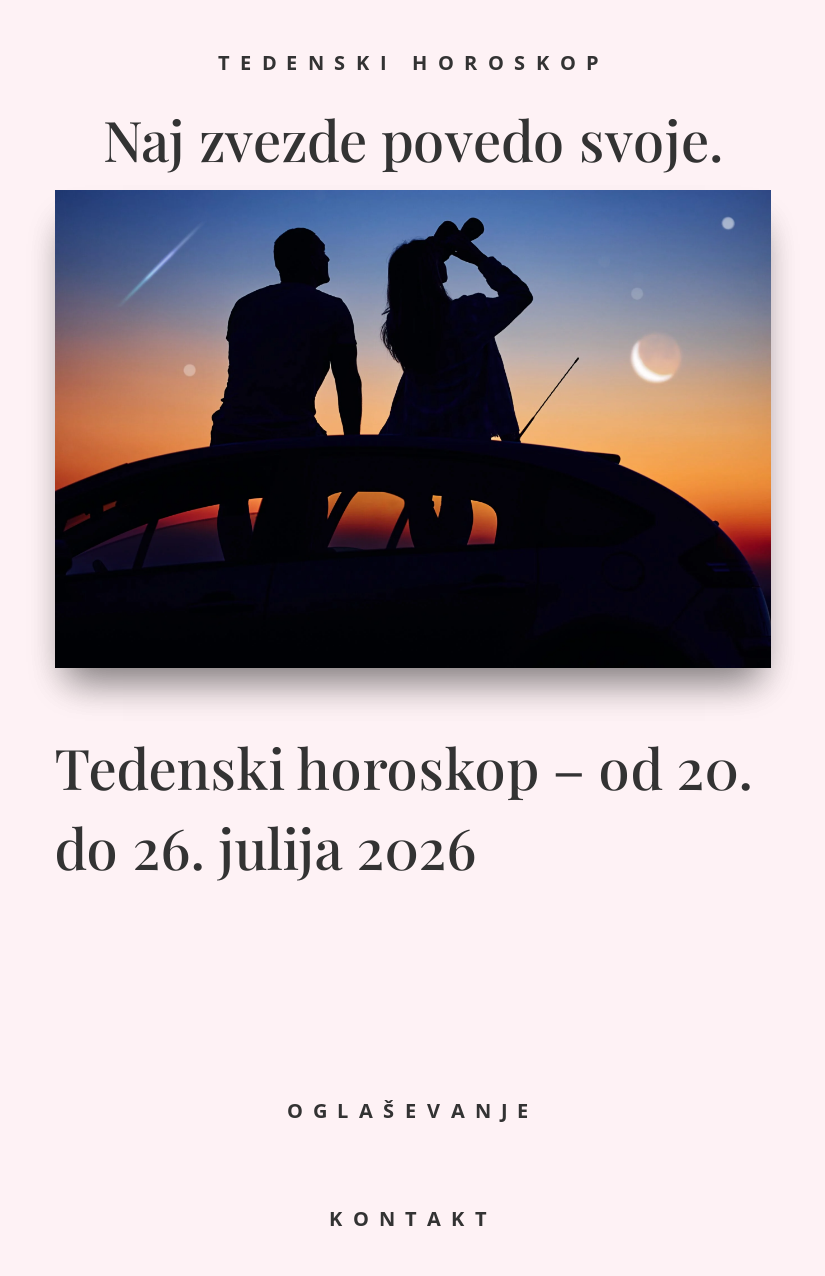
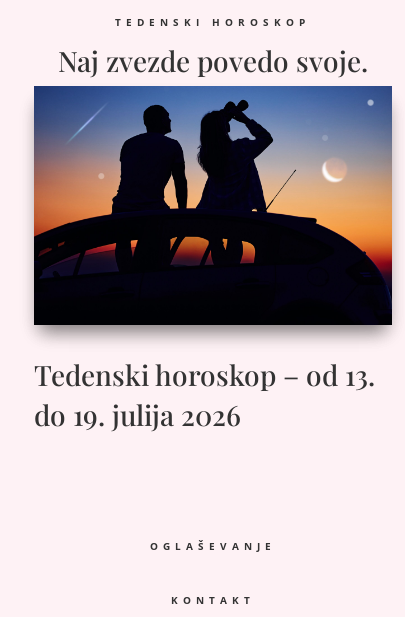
[55,730,753,804] Tedenski horoskop – od 20. -> [34,356,375,393] Tedenski horoskop – od 13.
[55,810,477,884] do 26. julija 2026 -> [34,396,241,433] do 19. julija 2026

